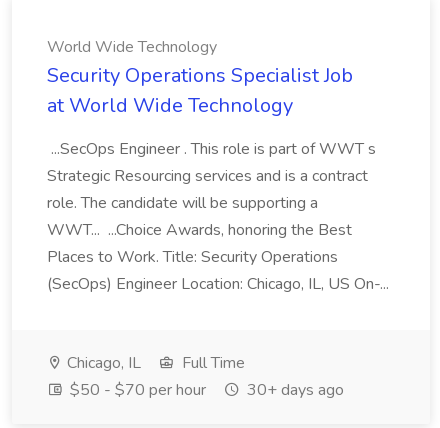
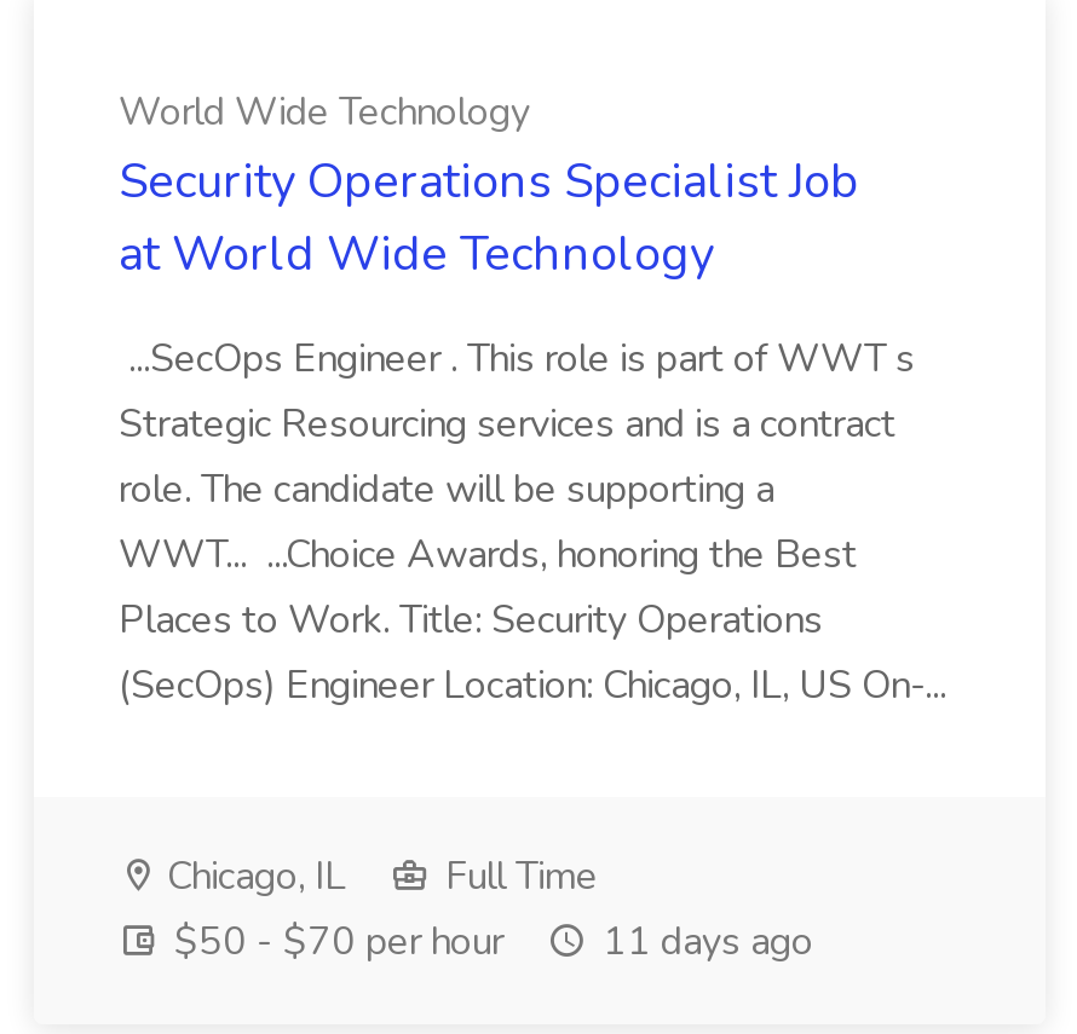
[66,379,344,401] $50 - $70 per hour 30+ days ago -> [165,915,813,969] $50 - $70 per hour 11 days ago

